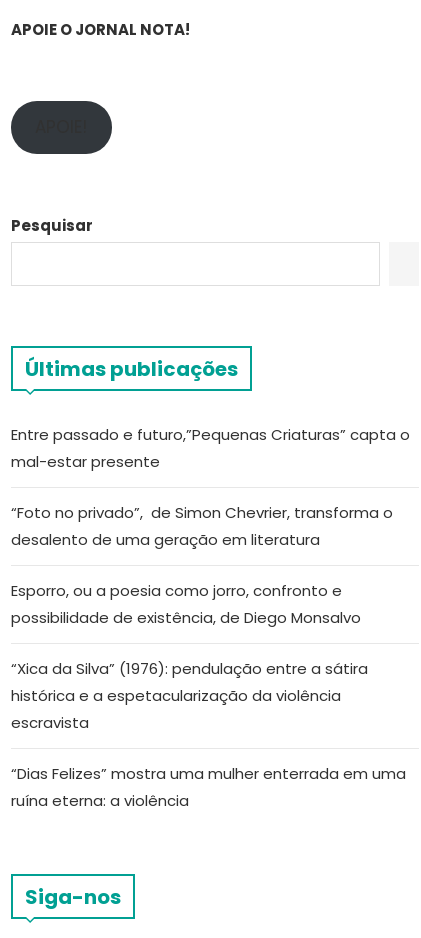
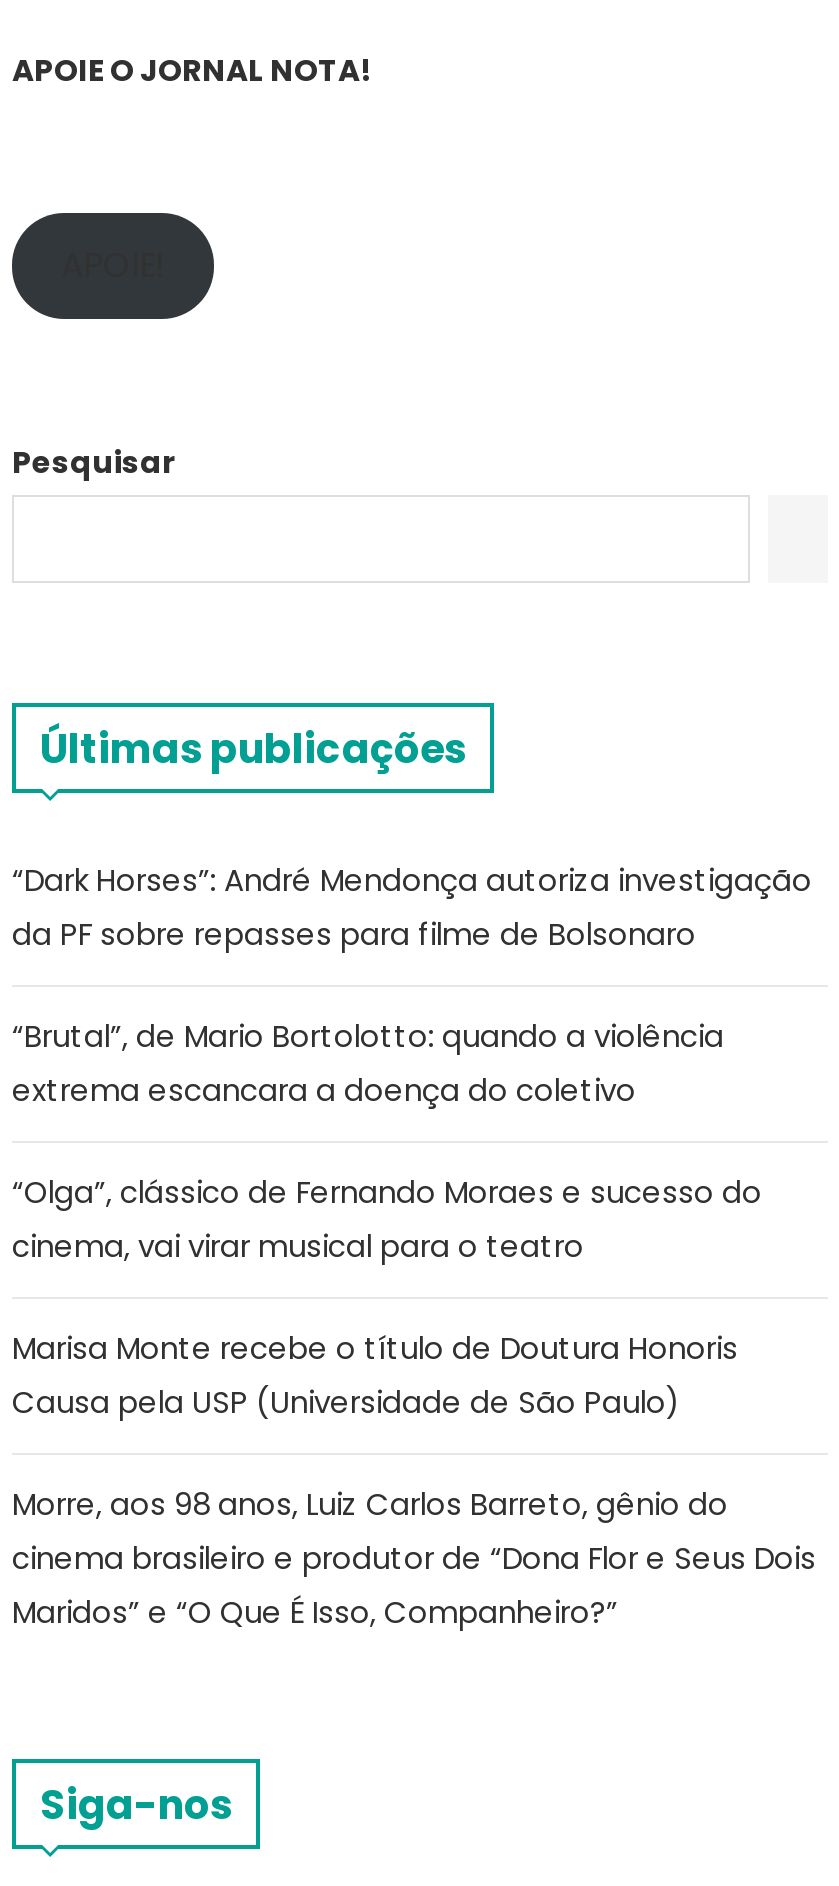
[11,423,410,471] Entre passado e futuro,”Pequenas Criaturas” capta o | mal-estar presente -> [12,858,812,954] “Dark Horses”: André Mendonça autoriza investigação | da PF sobre repasses para filme de Bolsonaro
[11,501,393,549] “Foto no privado”, de Simon Chevrier, transforma o | desalento de uma geração em literatura -> [12,1014,724,1110] “Brutal”, de Mario Bortolotto: quando a violência | extrema escancara a doença do coletivo
[11,579,361,627] Esporro, ou a poesia como jorro, confronto e | possibilidade de existência, de Diego Monsalvo -> [12,1170,762,1266] “Olga”, clássico de Fernando Moraes e sucesso do | cinema, vai virar musical para o teatro
[11,657,368,732] “Xica da Silva” (1976): pendulação entre a sátira | histórica e a espetacularização da violência | escravista -> [12,1326,738,1422] Marisa Monte recebe o título de Doutura Honoris | Causa pela USP (Universidade de São Paulo)
[11,762,406,810] “Dias Felizes” mostra uma mulher enterrada em uma | ruína eterna: a violência -> [12,1482,816,1632] Morre, aos 98 anos, Luiz Carlos Barreto, gênio do | cinema brasileiro e produtor de “Dona Flor e Seus Dois | Maridos” e “O Que É Isso, Companheiro?”

